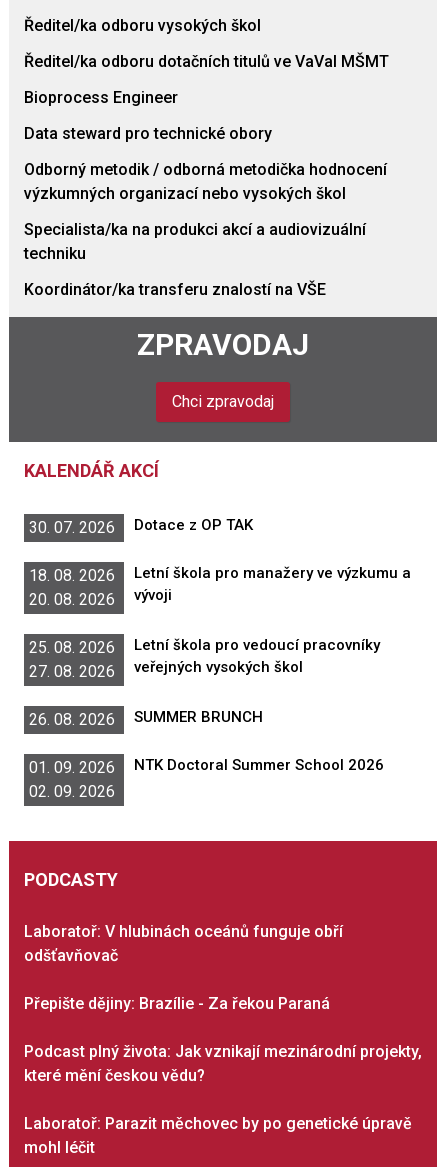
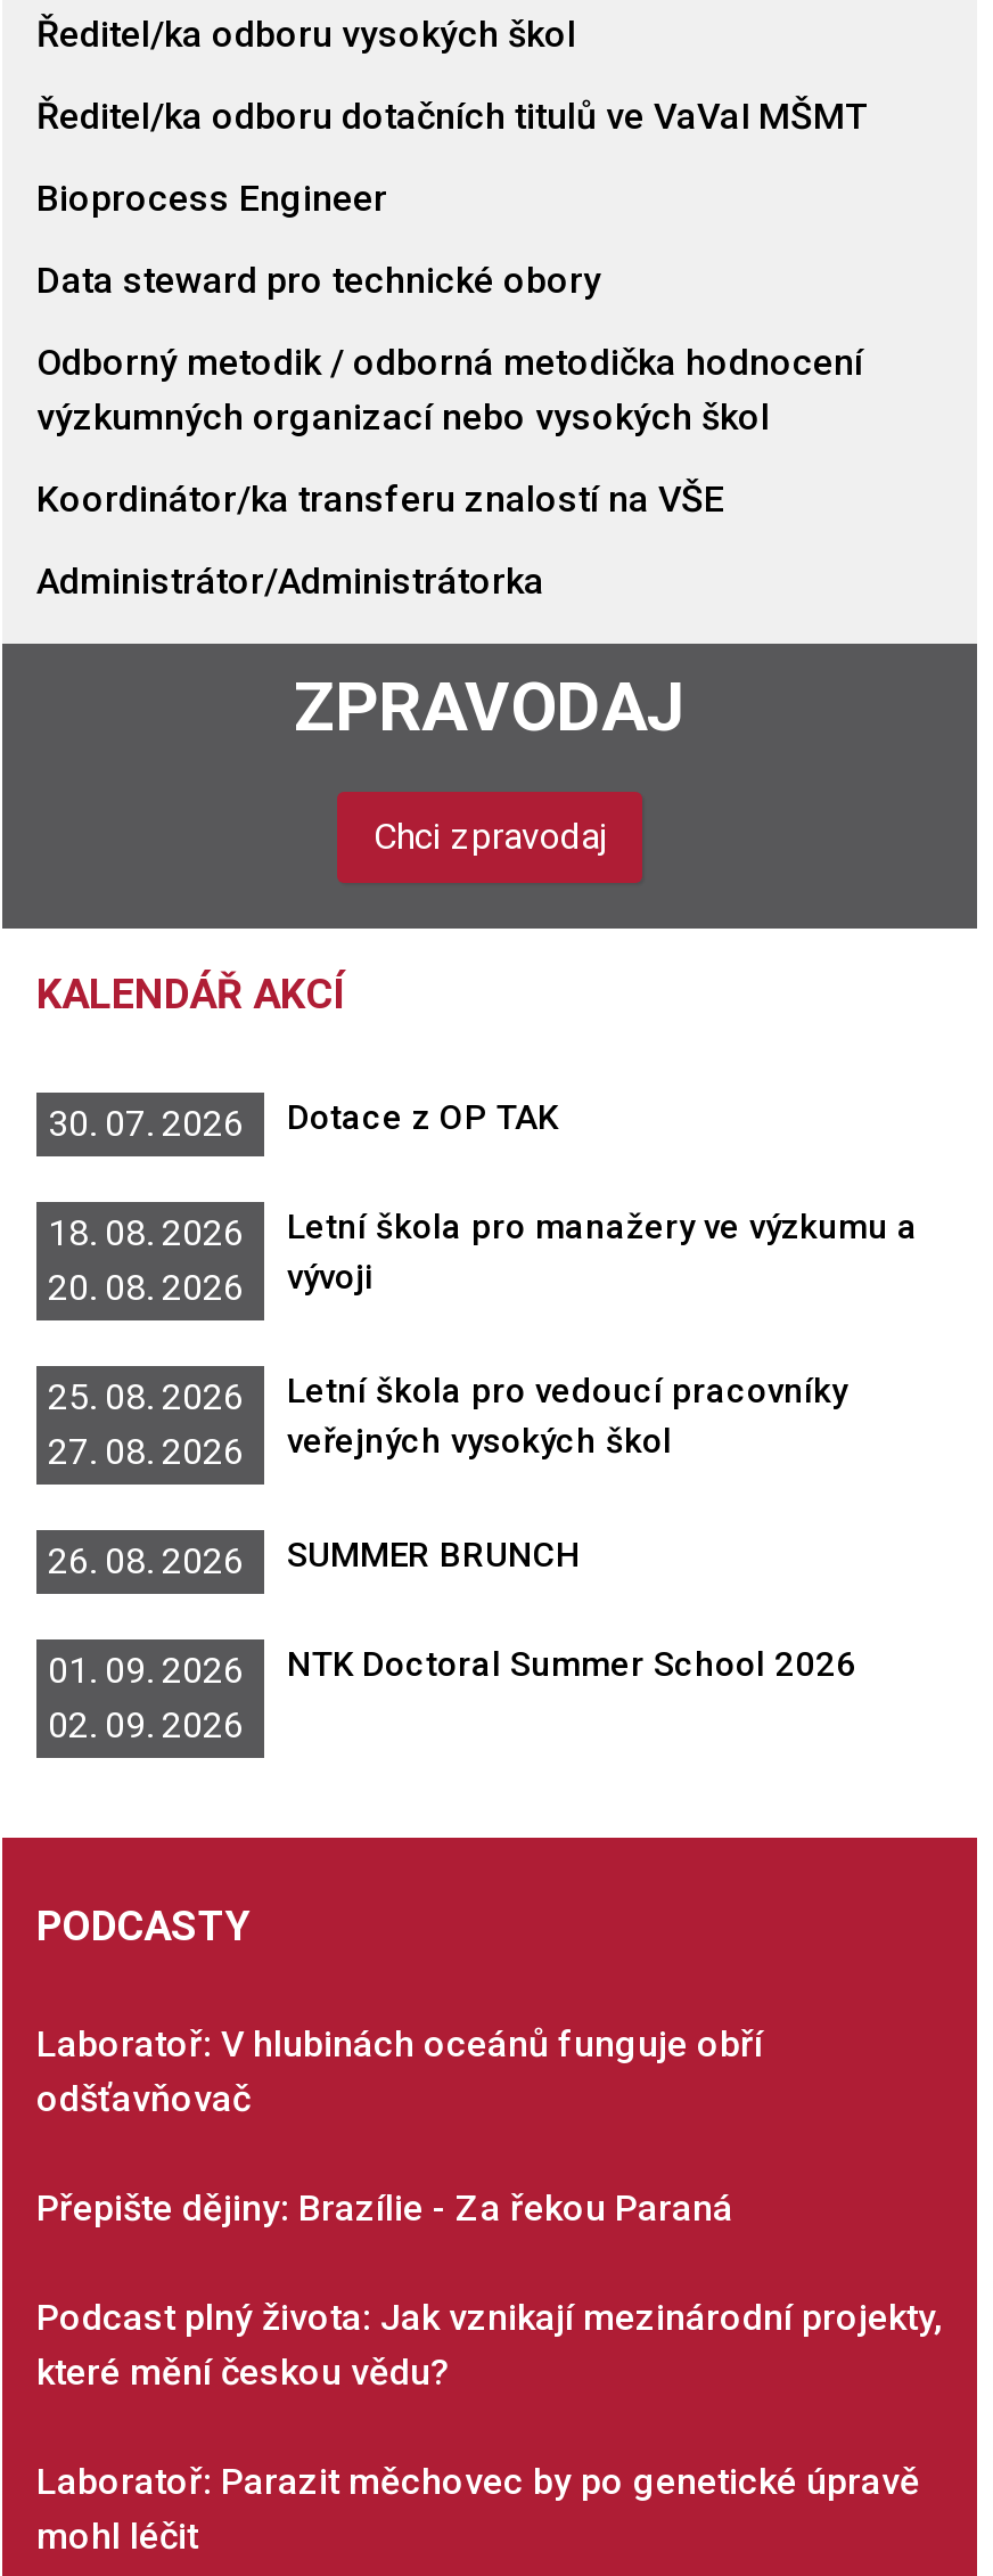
[24,219,366,262] Specialista/ka na produkci akcí a audiovizuální | techniku -> none
moved [24,279,326,298] -> [36,476,724,520]: Koordinátor/ka transferu znalostí na VŠE
none -> [36,558,544,602] Administrátor/Administrátorka

